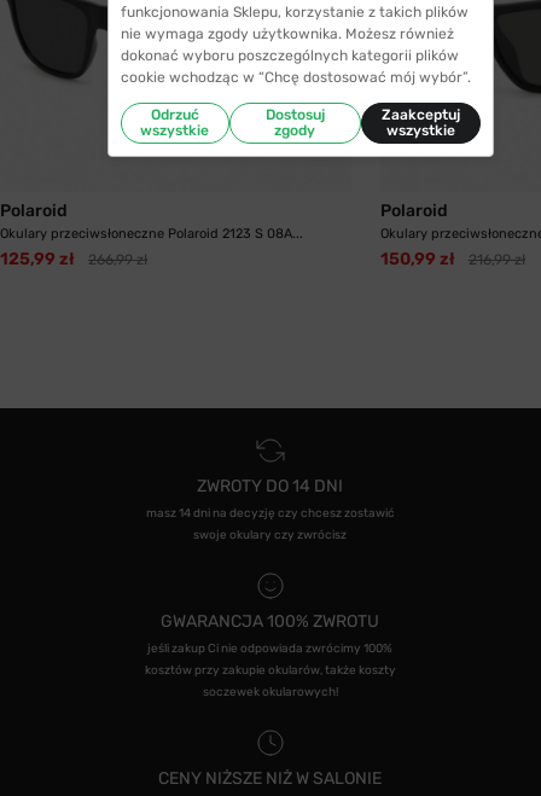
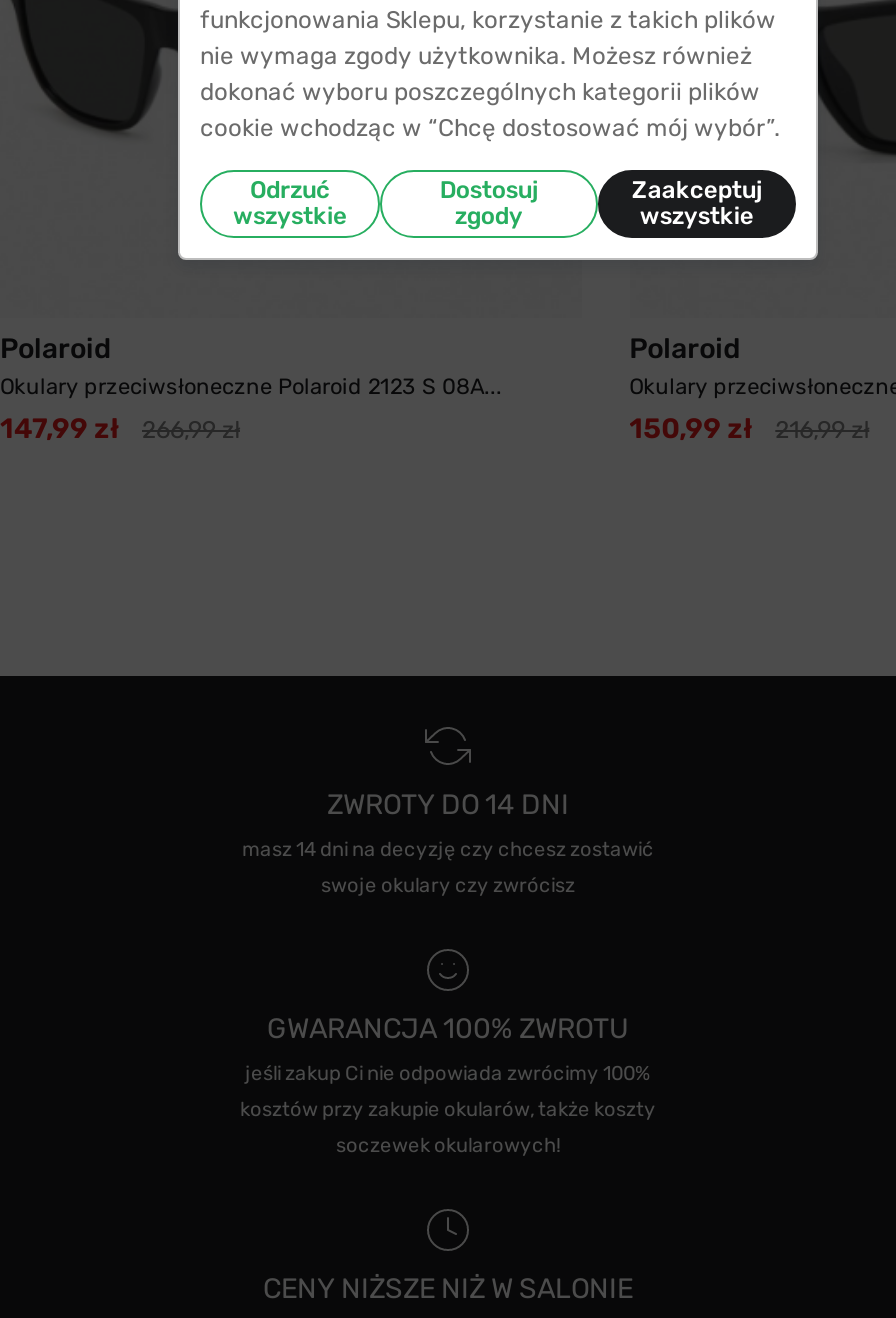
[0,248,75,269] 125,99 zł -> [0,411,120,445] 147,99 zł

